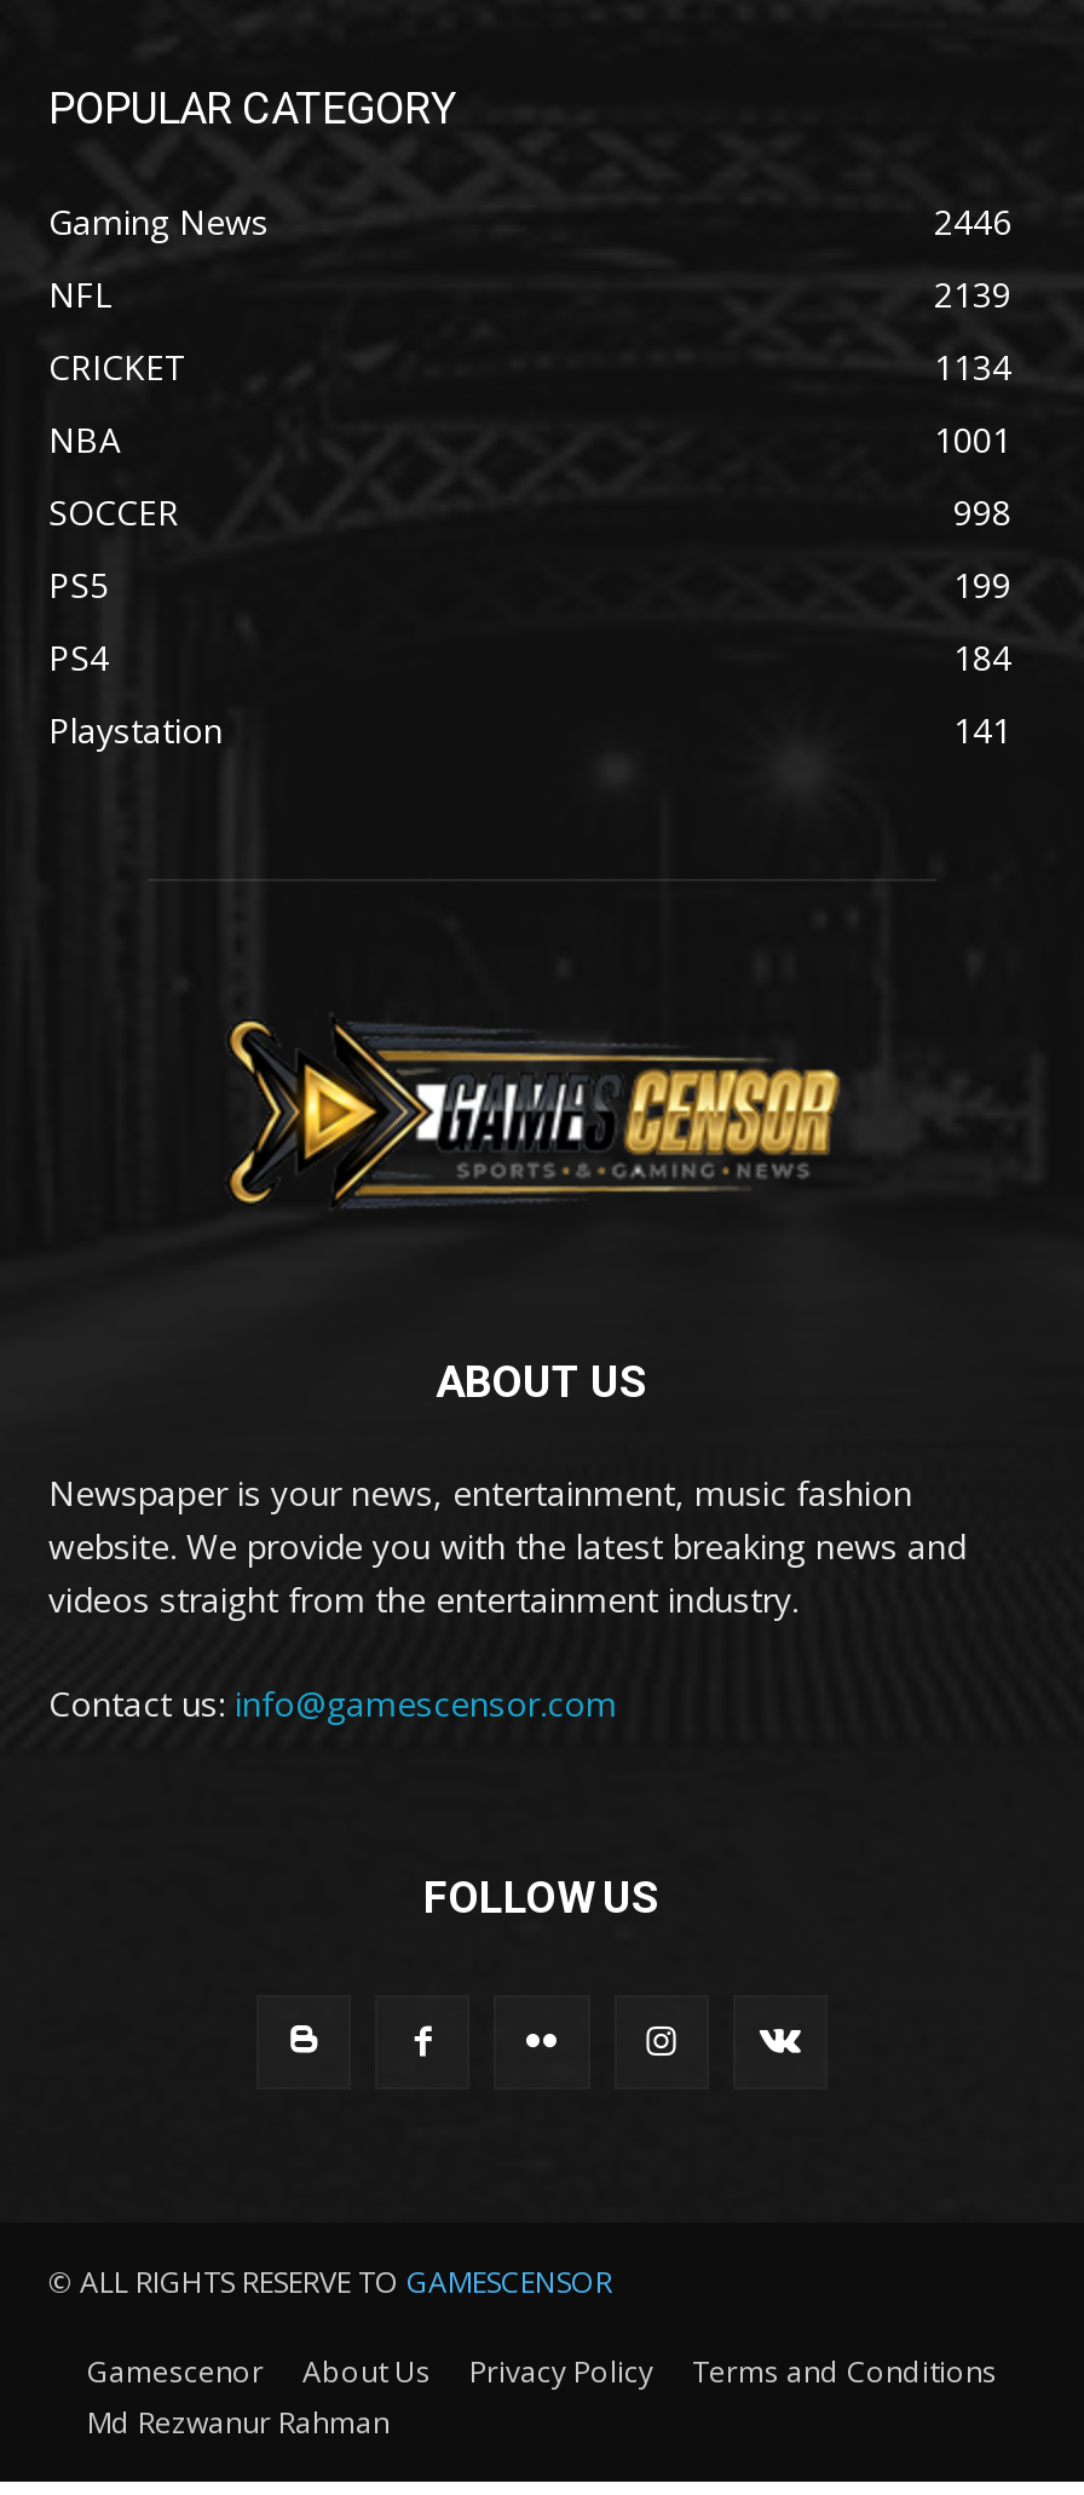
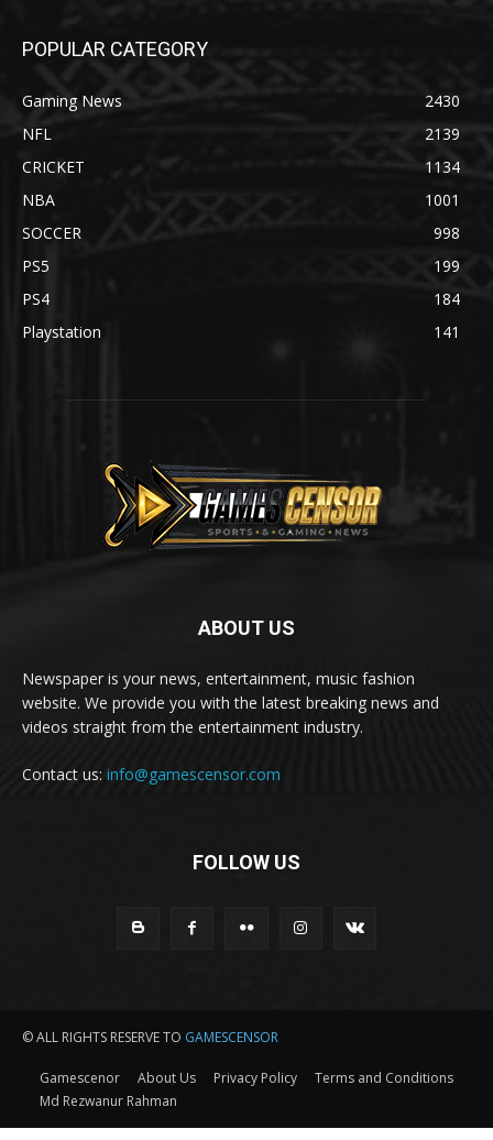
[934,198,1011,244] 2446 -> [425,90,460,111] 2430

